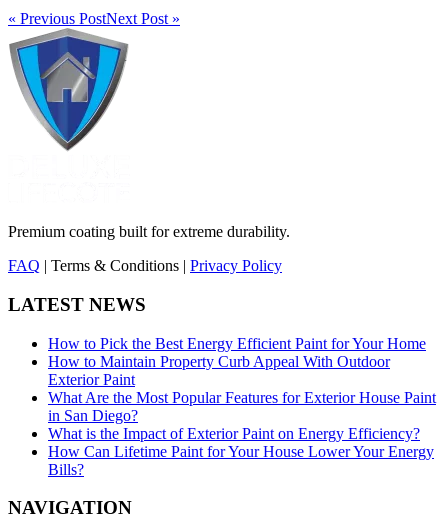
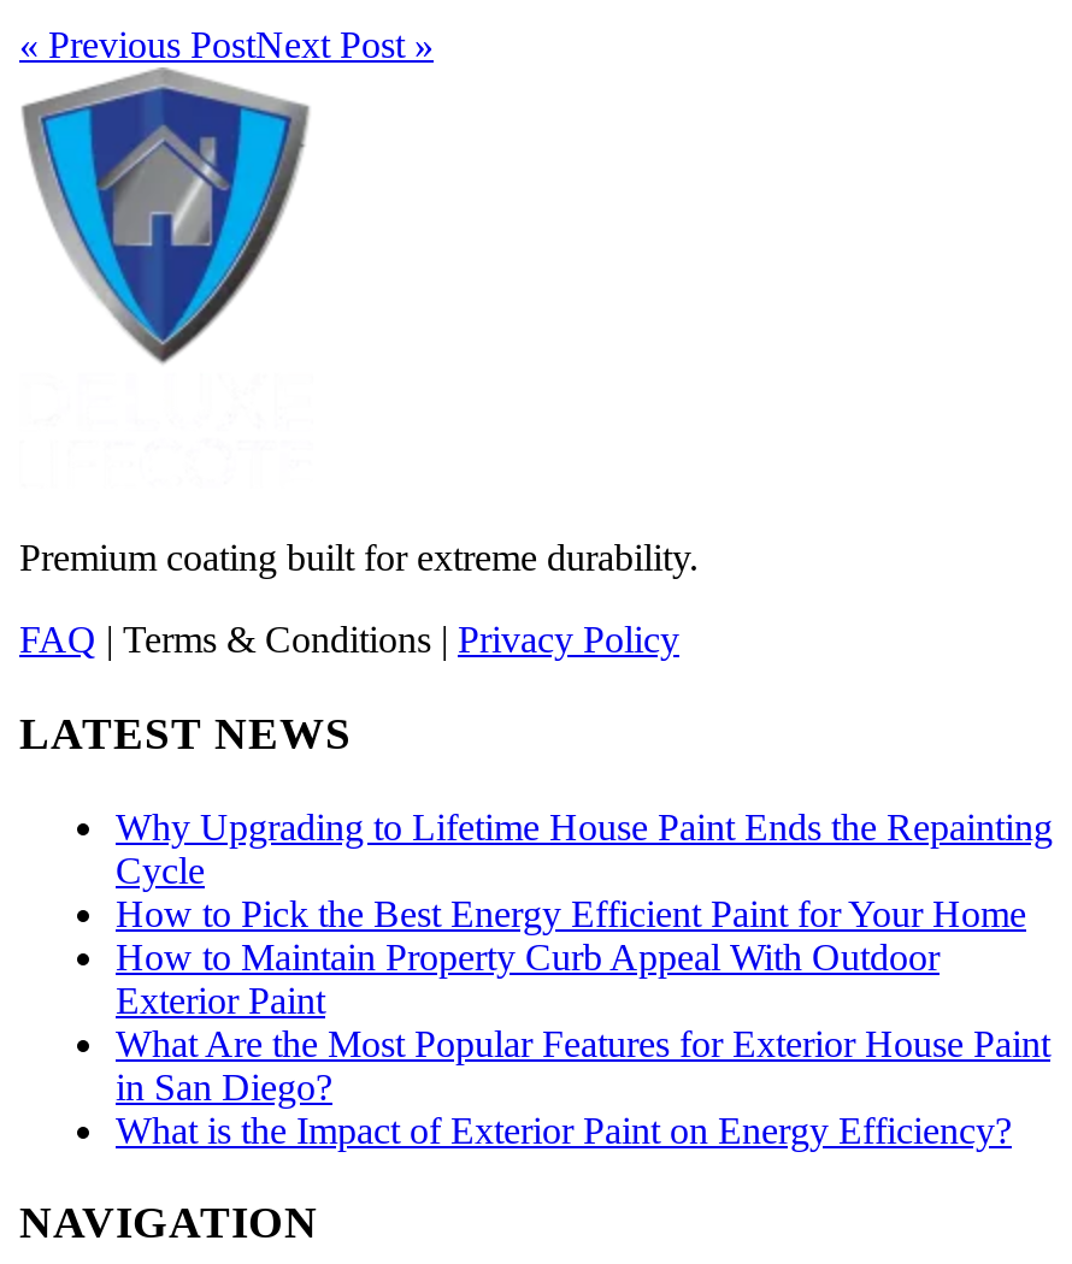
none -> [116,805,1053,890] Why Upgrading to Lifetime House Paint Ends the Repainting | Cycle
moved [48,334,436,441] -> [116,892,1050,1150]: How to Pick the Best Energy Efficient Paint for Your Home | How to Maintain Property Curb Appeal With Outdoor | Exterior Paint | What Are the Most Popular Features for Exterior House Paint | in San Diego? | What is the Impact of Exterior Paint on Energy Efficiency?
[48,442,434,477] How Can Lifetime Paint for Your House Lower Your Energy | Bills? -> none

